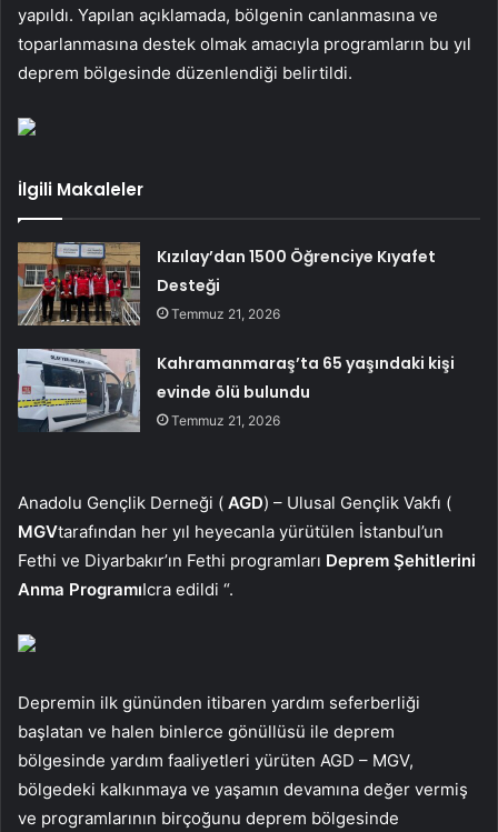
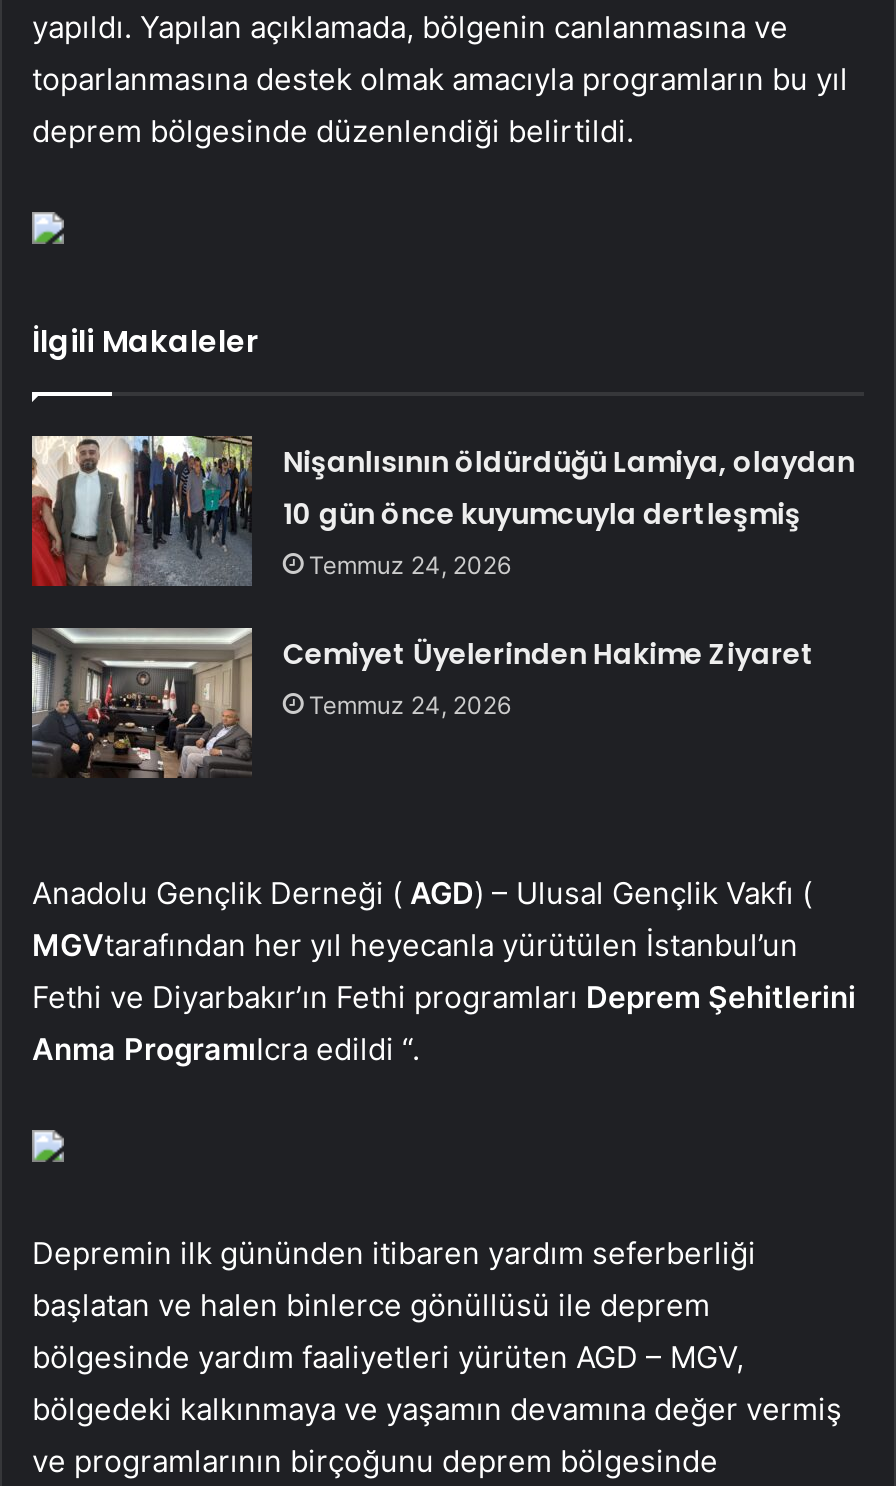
[17,241,436,327] [image] | Kızılay’dan 1500 Öğrenciye Kıyafet | Desteği | Temmuz 21, 2026 -> [30,434,855,588] [image] | Nişanlısının öldürdüğü Lamiya, olaydan | 10 gün önce kuyumcuyla dertleşmiş | Temmuz 24, 2026
[17,348,455,433] [image] | Kahramanmaraş’ta 65 yaşındaki kişi | evinde ölü bulundu | Temmuz 21, 2026 -> [30,626,815,778] [image] | Cemiyet Üyelerinden Hakime Ziyaret | Temmuz 24, 2026

